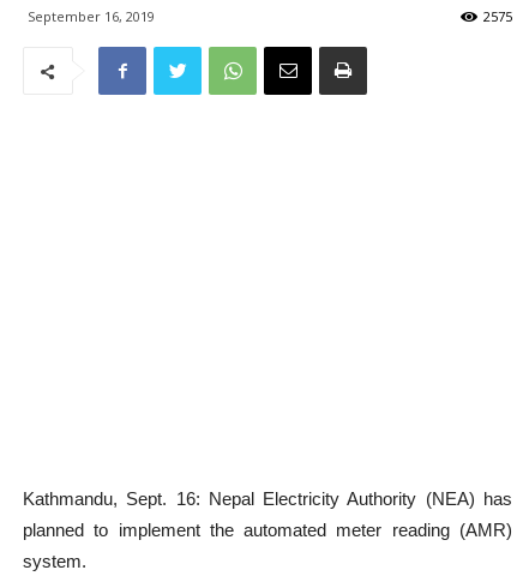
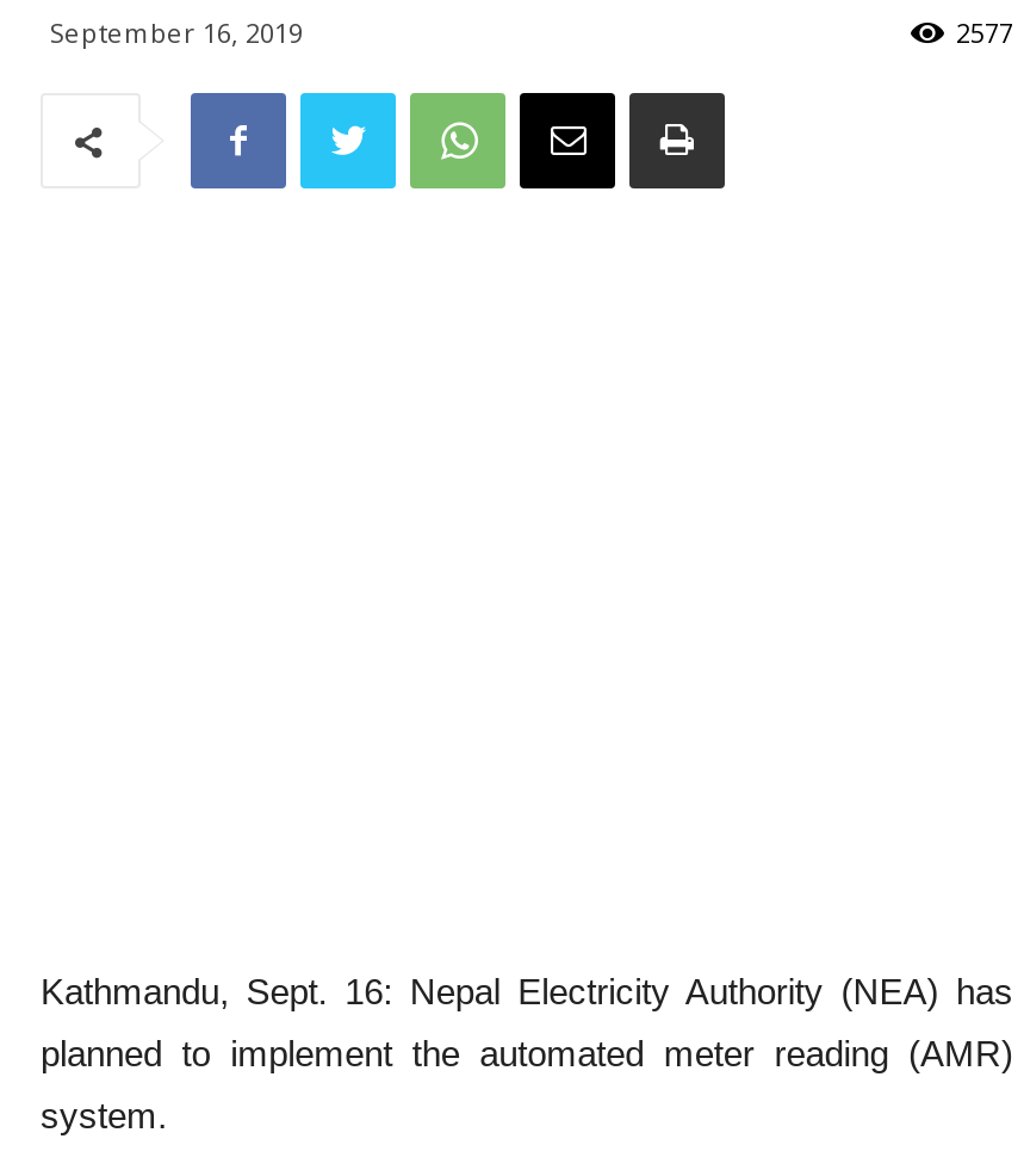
[483,7,512,25] 2575 -> [956,14,1013,50] 2577

